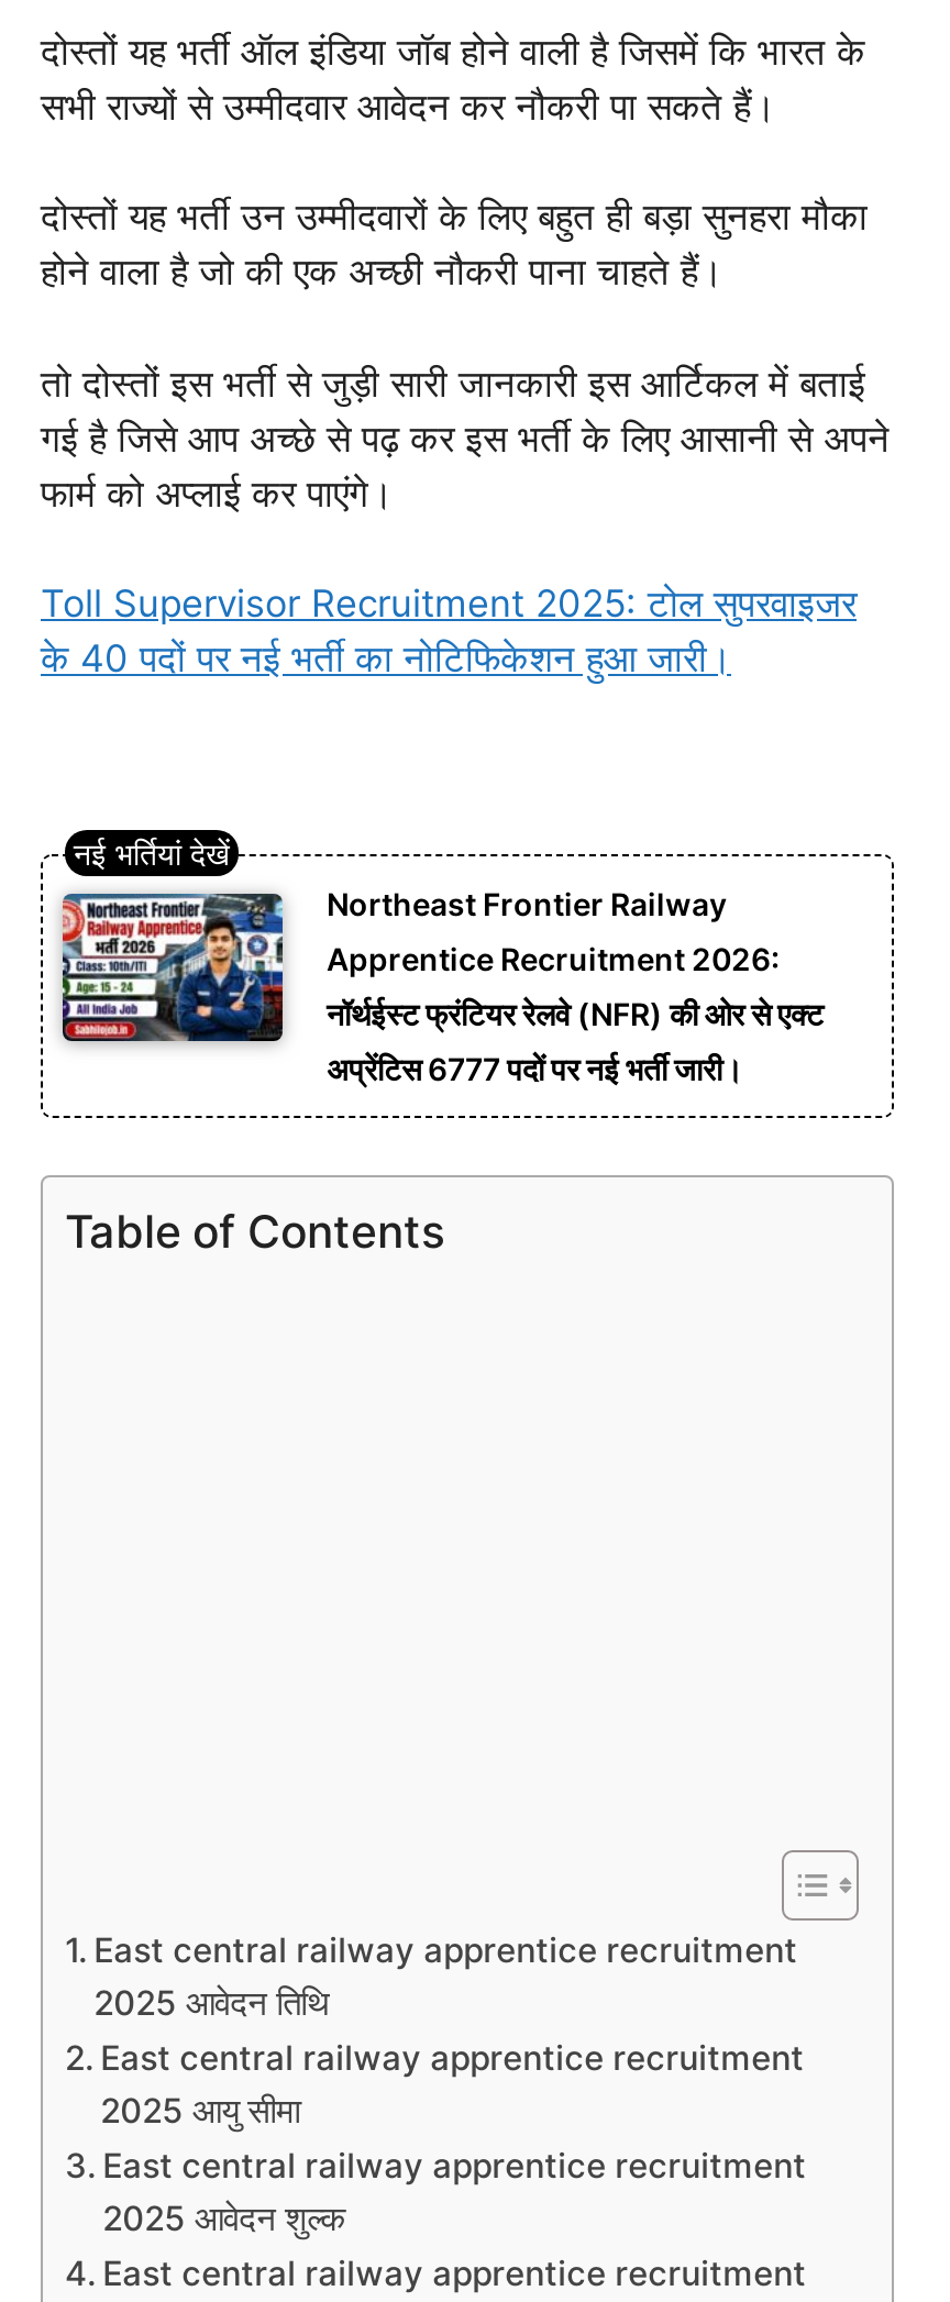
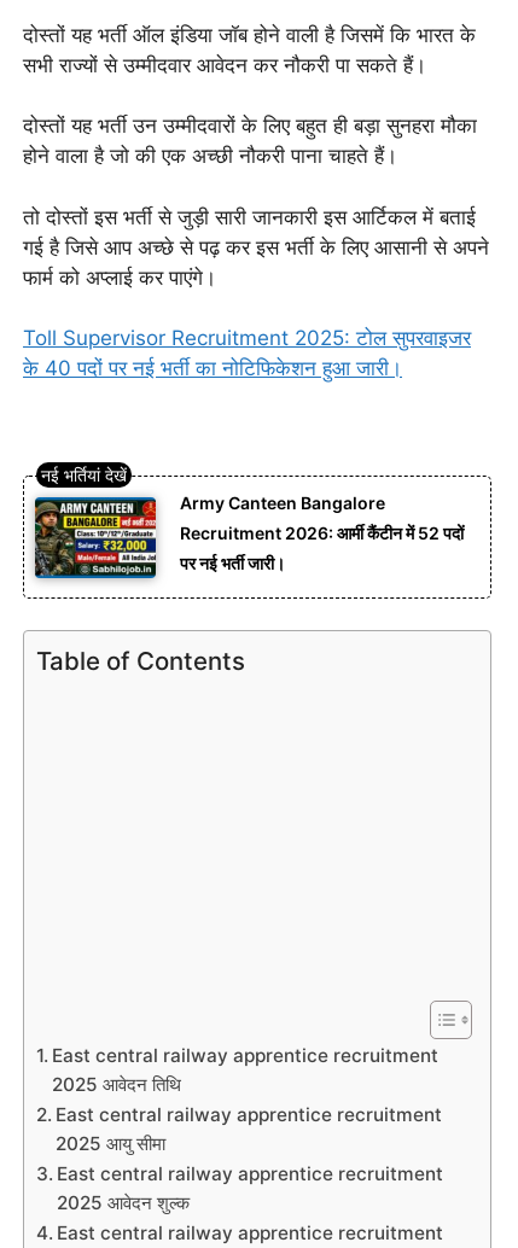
[60,886,824,1088] [image] | Northeast Frontier Railway | Apprentice Recruitment 2026: | नॉर्थईस्ट फ्रंटियर रेलवे (NFR) की ओर से एक्ट | अप्रेंटिस 6777 पदों पर नई भर्ती जारी। -> [34,493,464,579] [image] | Army Canteen Bangalore | Recruitment 2026: आर्मी कैंटीन में 52 पदों | पर नई भर्ती जारी।

